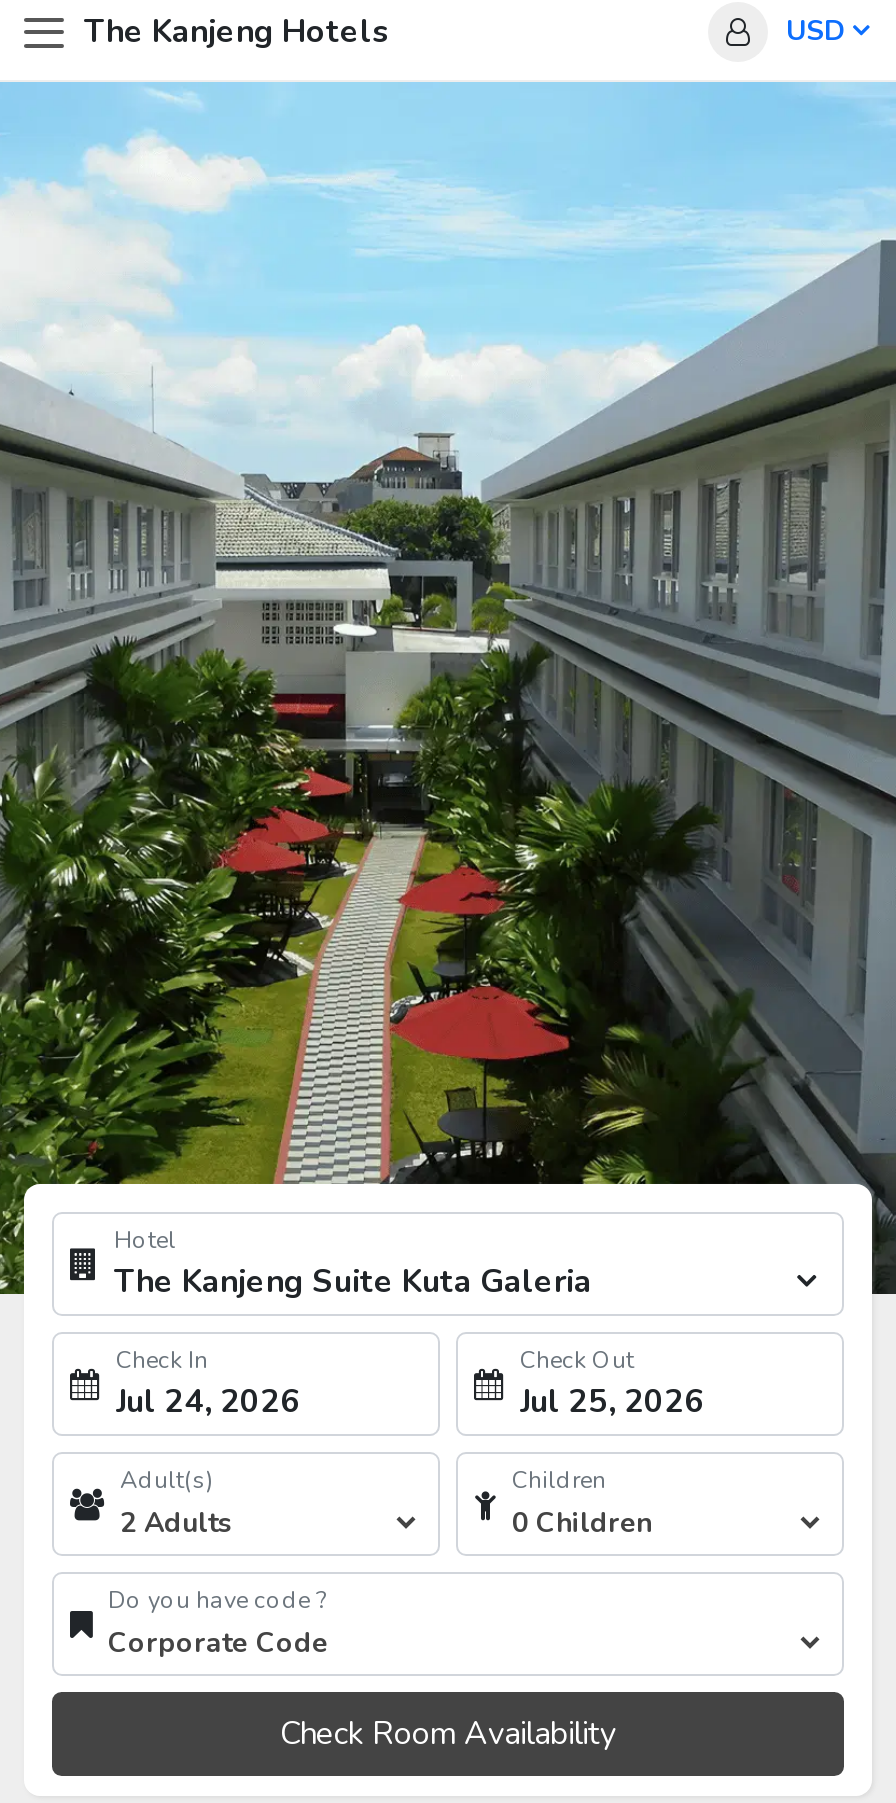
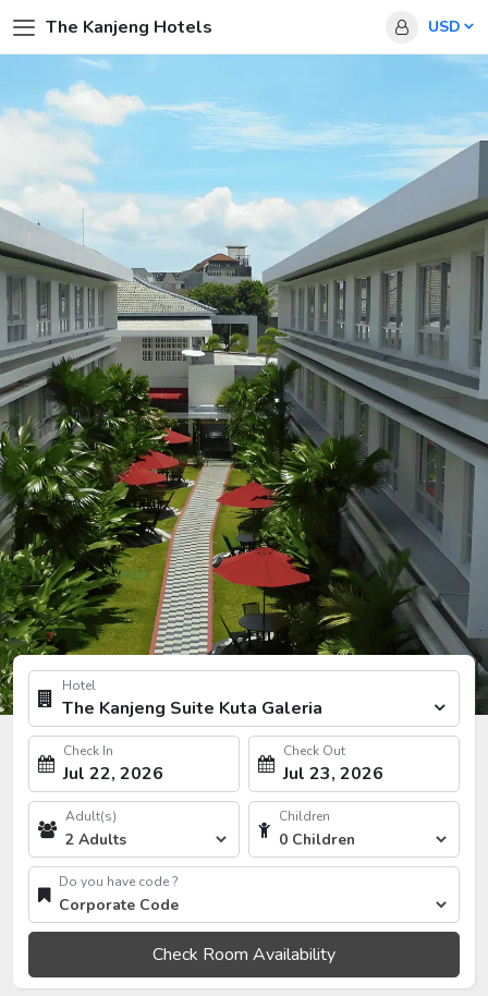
[116,1380,300,1424] Jul 24, 2026 -> [63,762,163,786] Jul 22, 2026
[520,1380,704,1424] Jul 25, 2026 -> [283,762,383,786] Jul 23, 2026

